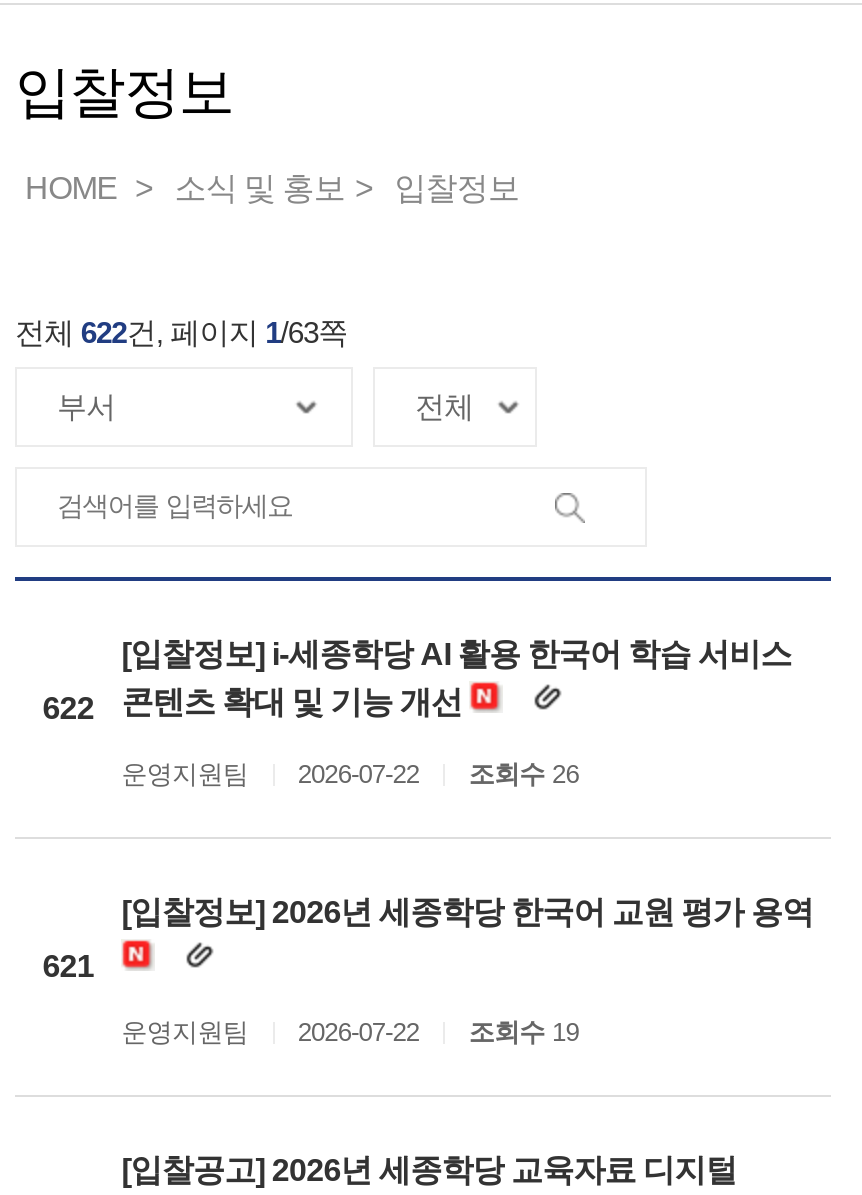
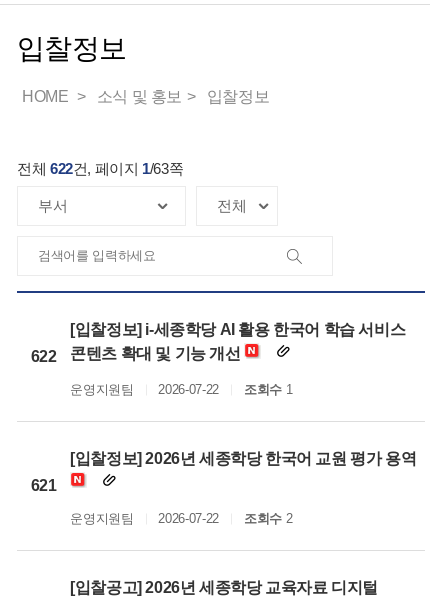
[121,759,579,789] 운영지원팀 2026-07-22 조회수 26 -> [70,382,292,397] 운영지원팀 2026-07-22 조회수 1
[121,1017,579,1047] 운영지원팀 2026-07-22 조회수 19 -> [70,511,292,526] 운영지원팀 2026-07-22 조회수 2

